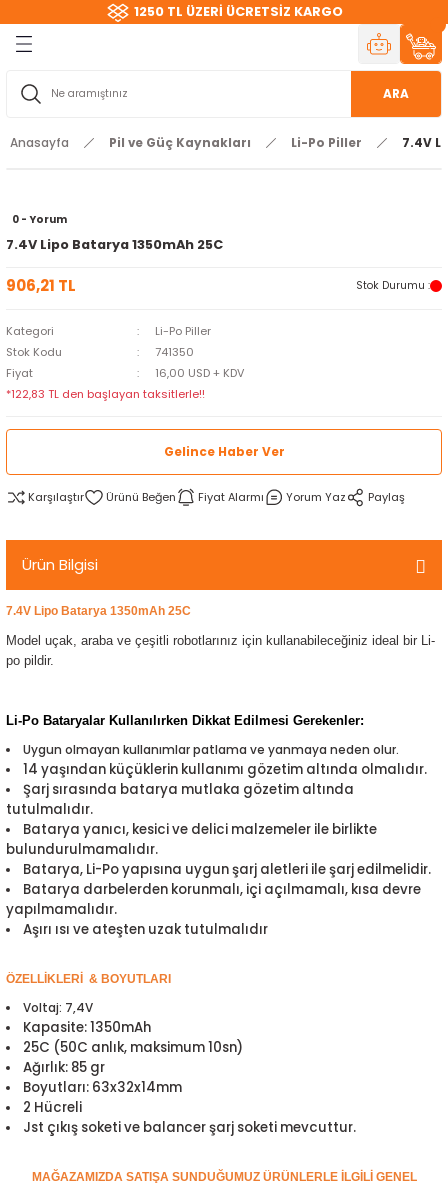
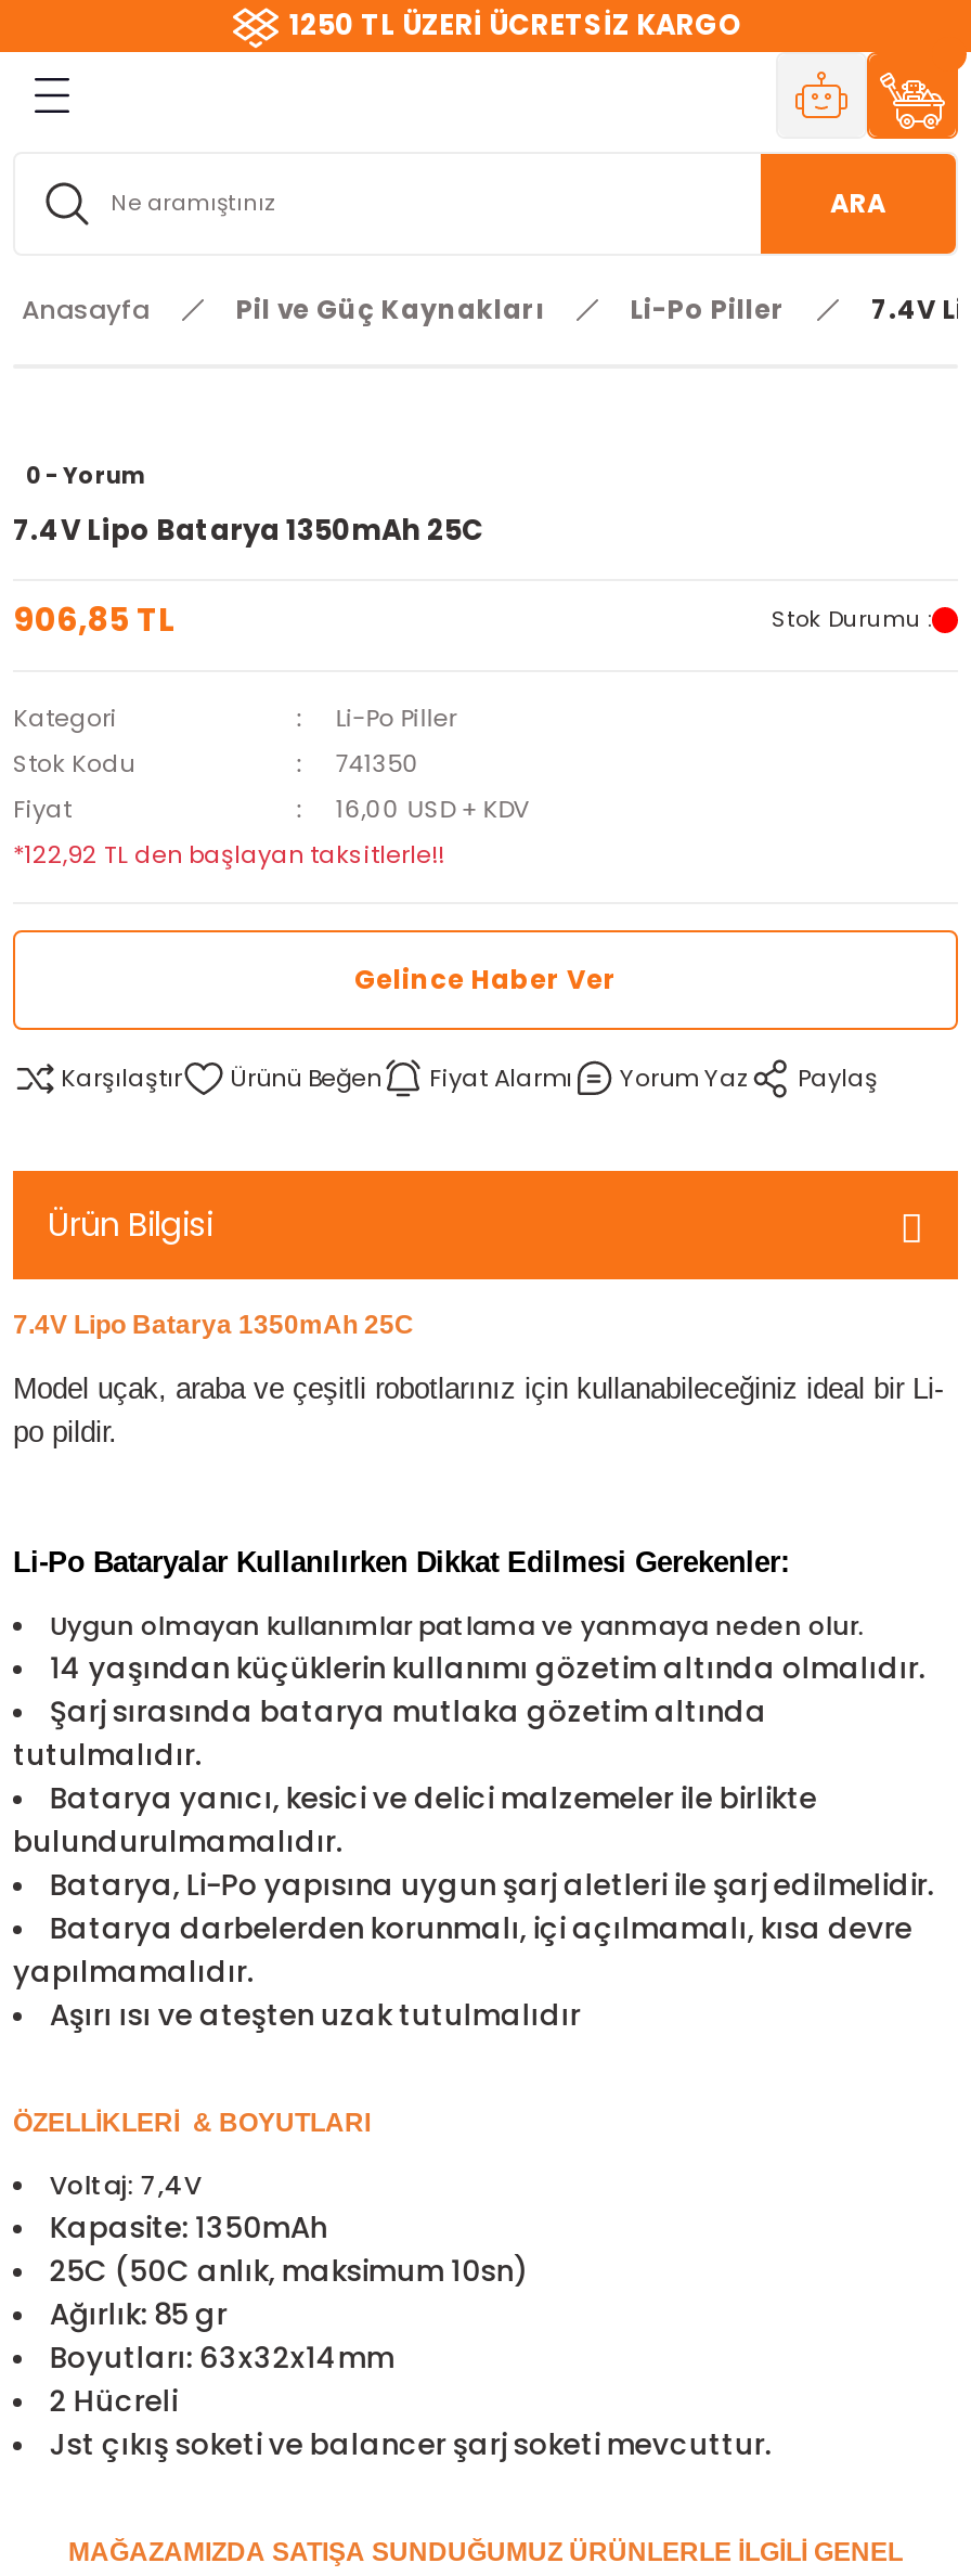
[6,275,76,296] 906,21 TL -> [13,596,176,642] 906,85 TL
[6,386,205,402] *122,83 TL den başlayan taksitlerle!! -> [13,837,444,872] *122,92 TL den başlayan taksitlerle!!

